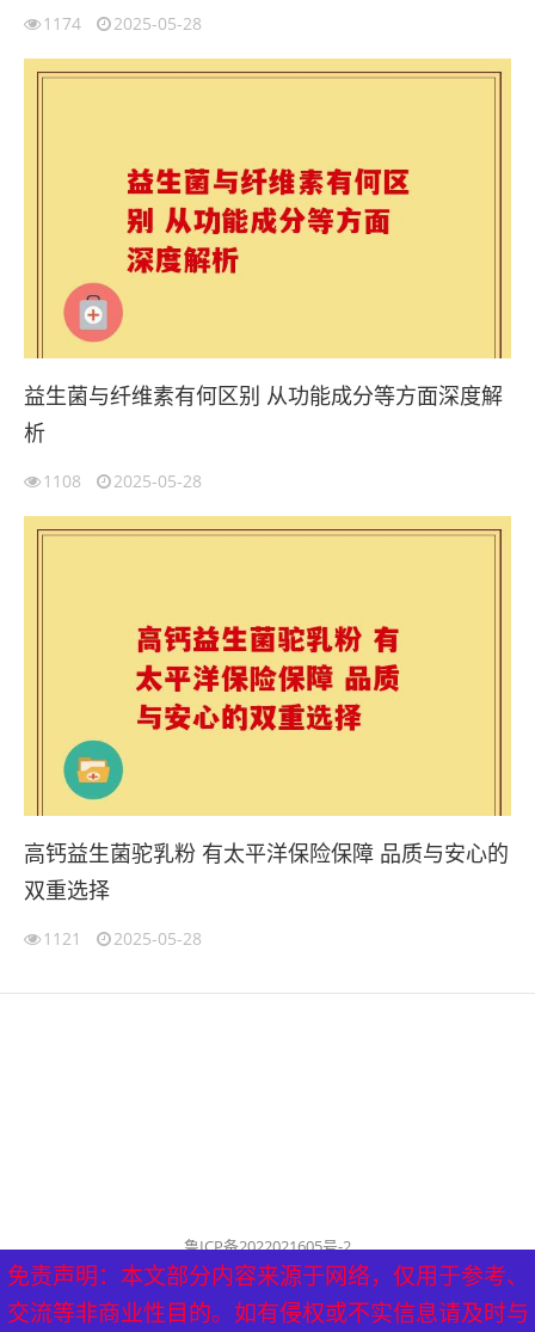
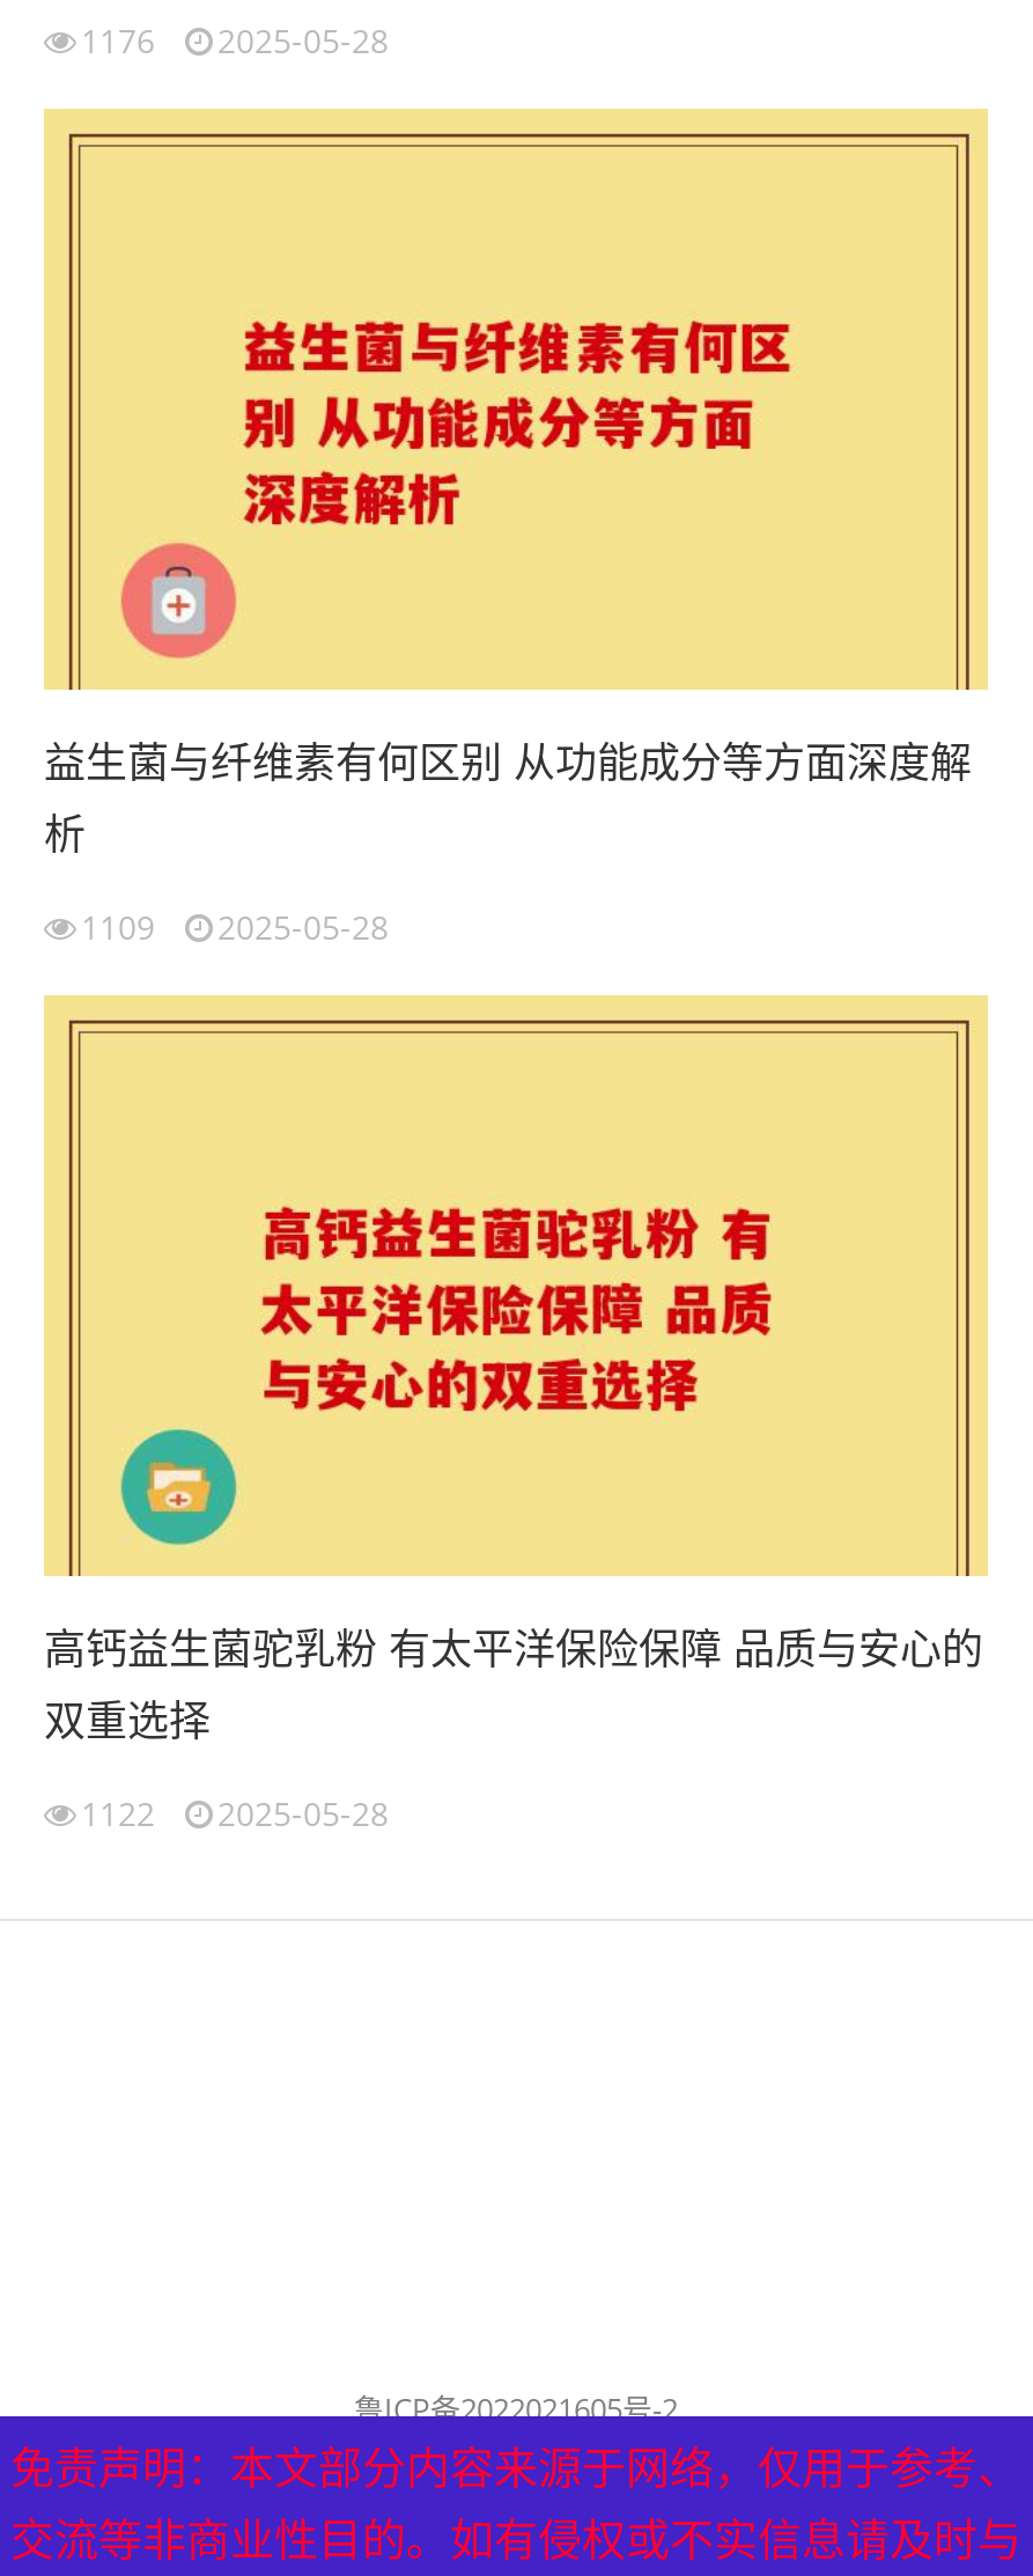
[43,12,202,35] 1174 2025-05-28 -> [81,18,389,62] 1176 2025-05-28
[43,469,202,492] 1108 2025-05-28 -> [81,904,389,948] 1109 2025-05-28
[43,927,202,949] 1121 2025-05-28 -> [81,1790,389,1834] 1122 2025-05-28

